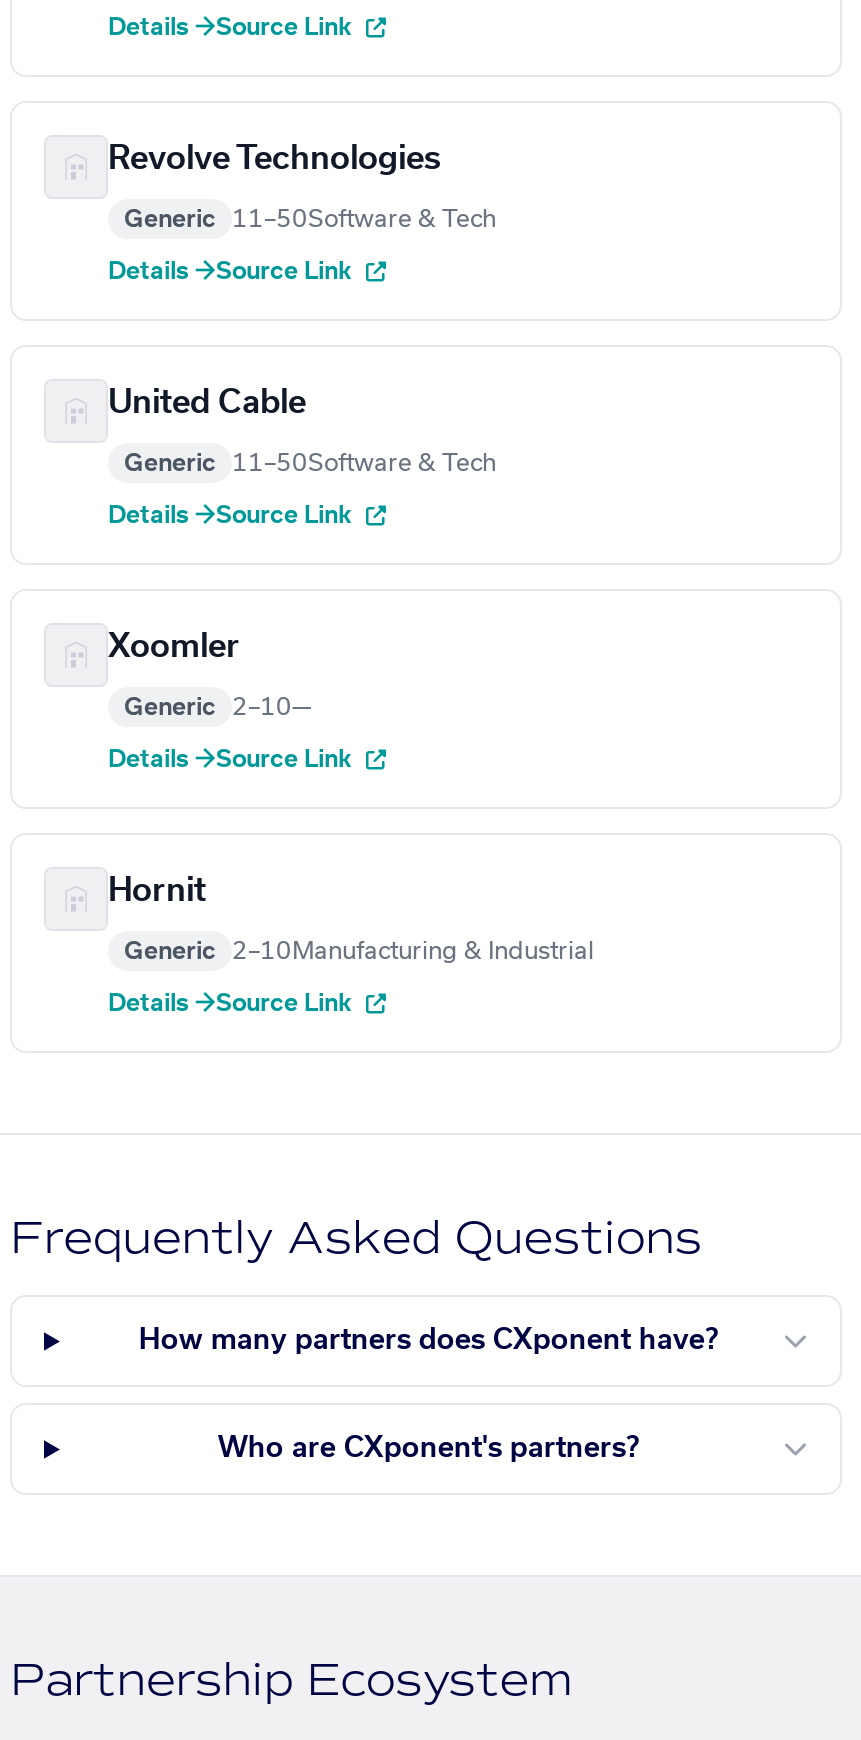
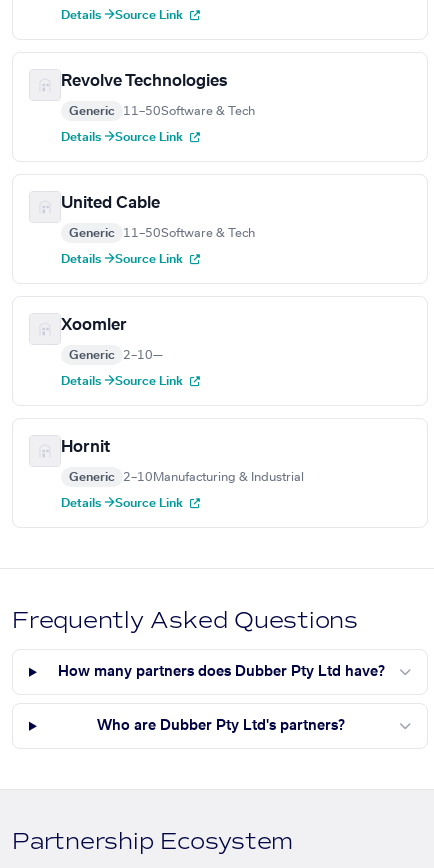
[139,1327,719,1355] How many partners does CXponent have? -> [58,665,385,679] How many partners does Dubber Pty Ltd have?
[218,1435,640,1463] Who are CXponent's partners? -> [97,719,345,733] Who are Dubber Pty Ltd's partners?

